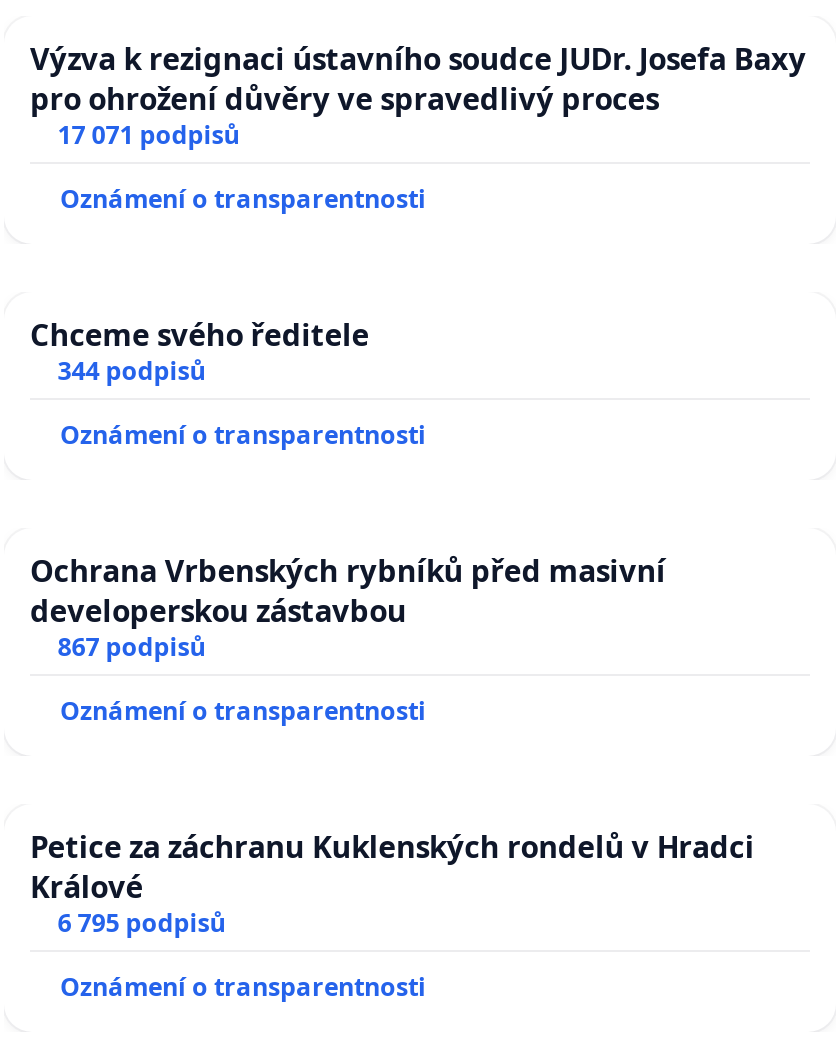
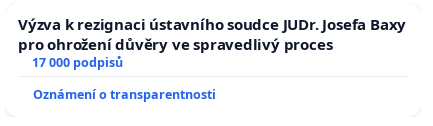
[30,119,754,941] 17 071 podpisů | Oznámení o transparentnosti | Chceme svého ředitele | 344 podpisů | Oznámení o transparentnosti | Ochrana Vrbenských rybníků před masivní | developerskou zástavbou | 867 podpisů | Oznámení o transparentnosti | Petice za záchranu Kuklenských rondelů v Hradci | Králové | 6 795 podpisů -> [32,54,123,71] 17 000 podpisů

